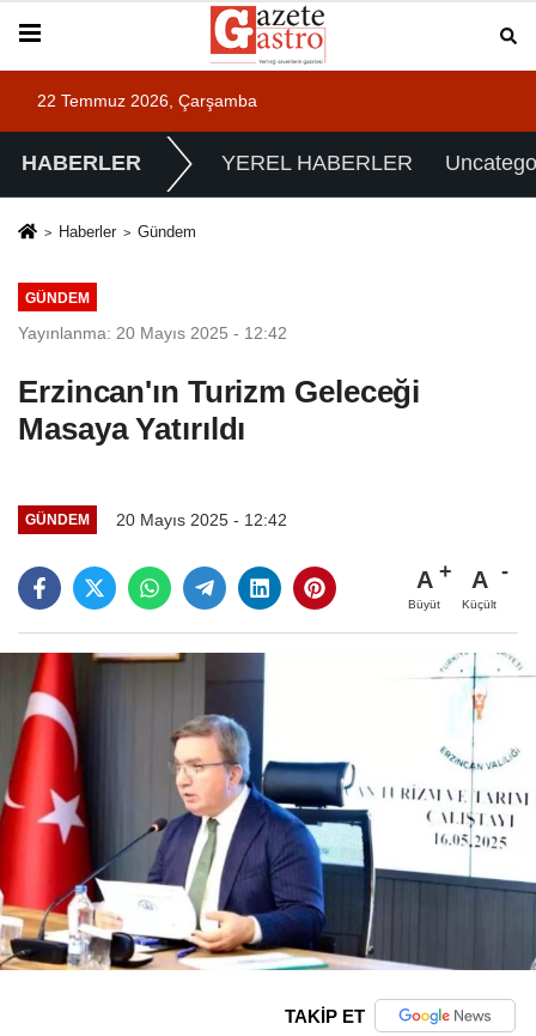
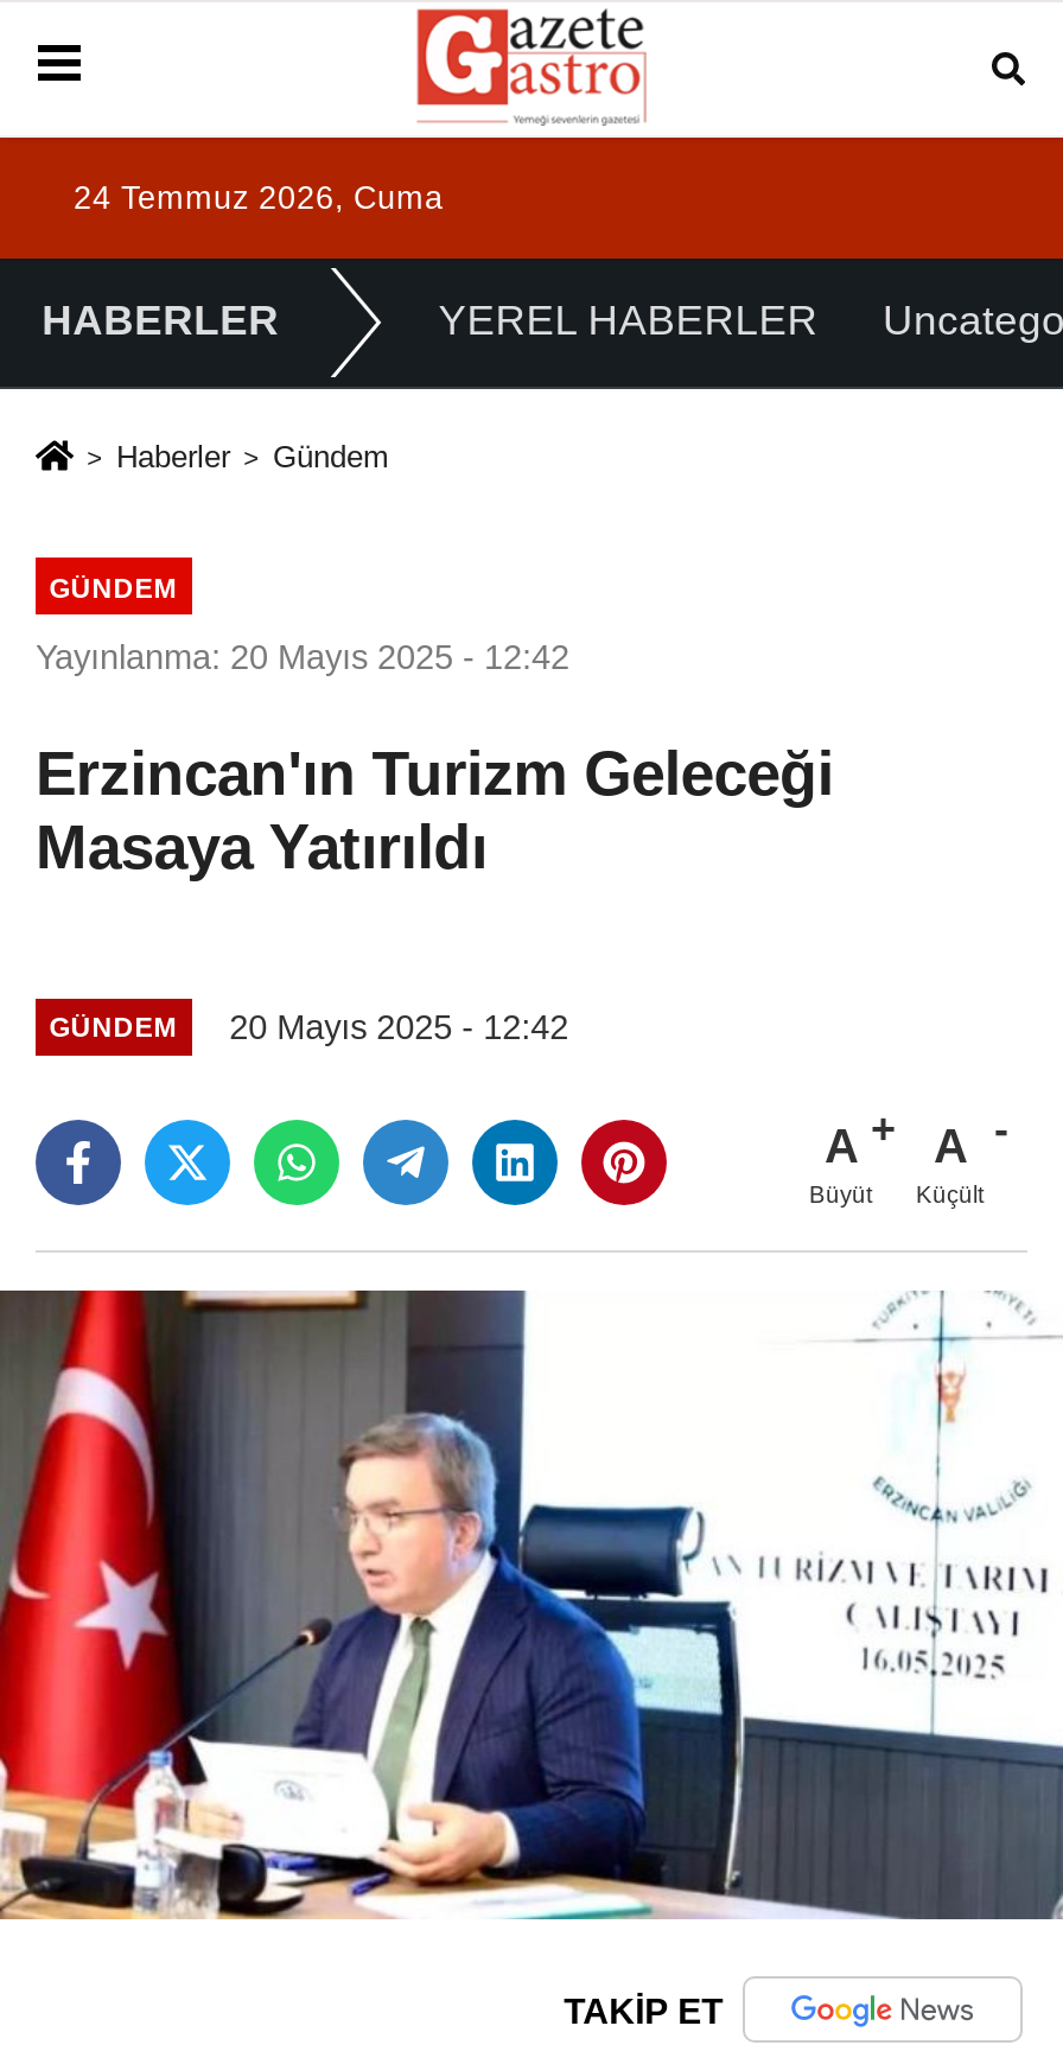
[37,92,257,110] 22 Temmuz 2026, Çarşamba -> [74,180,444,216] 24 Temmuz 2026, Cuma

